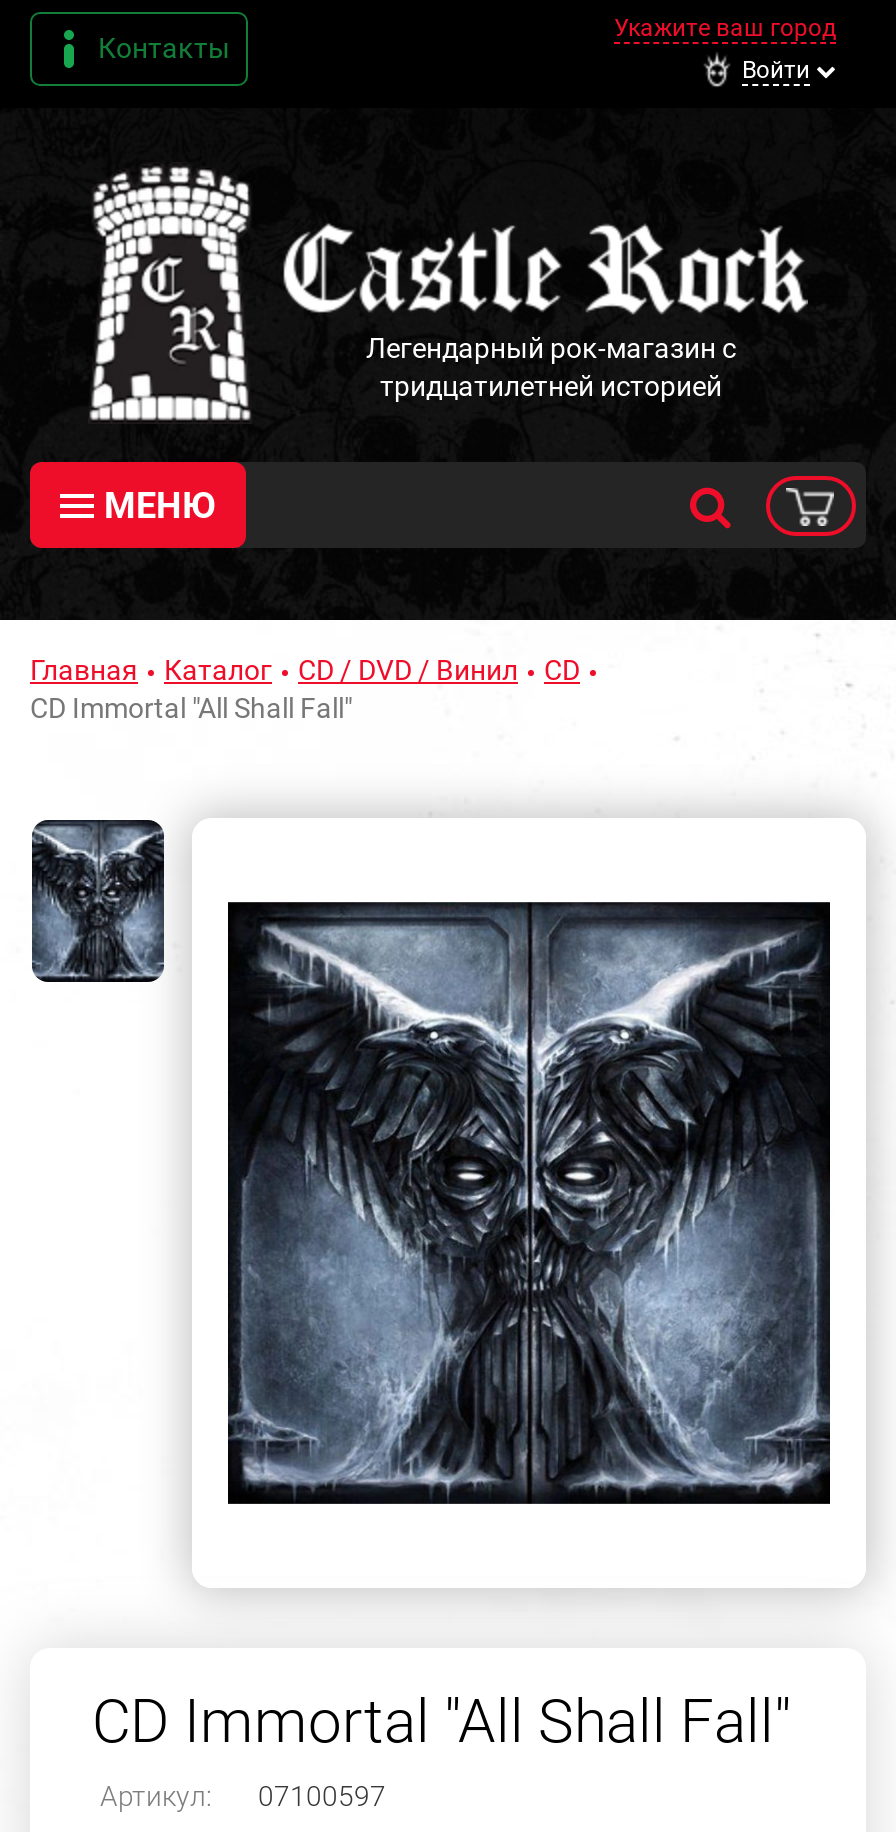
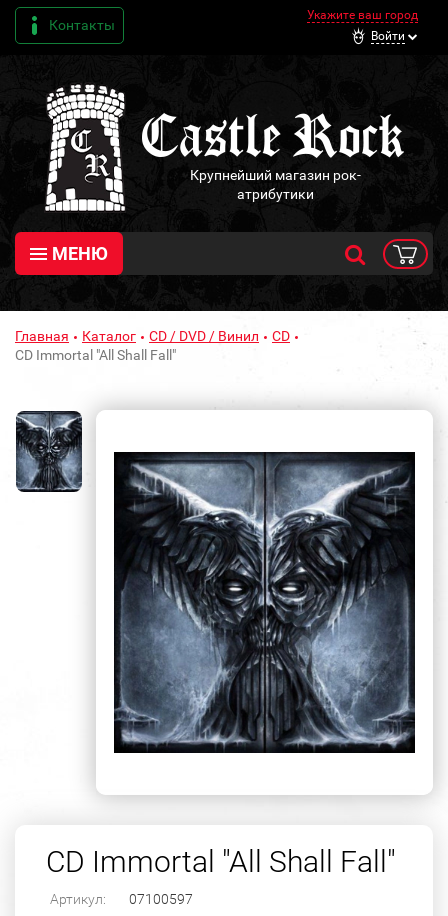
[366,332,736,402] Легендарный рок-магазин с | тридцатилетней историей -> [190,167,361,202] Крупнейший магазин рок- | атрибутики

